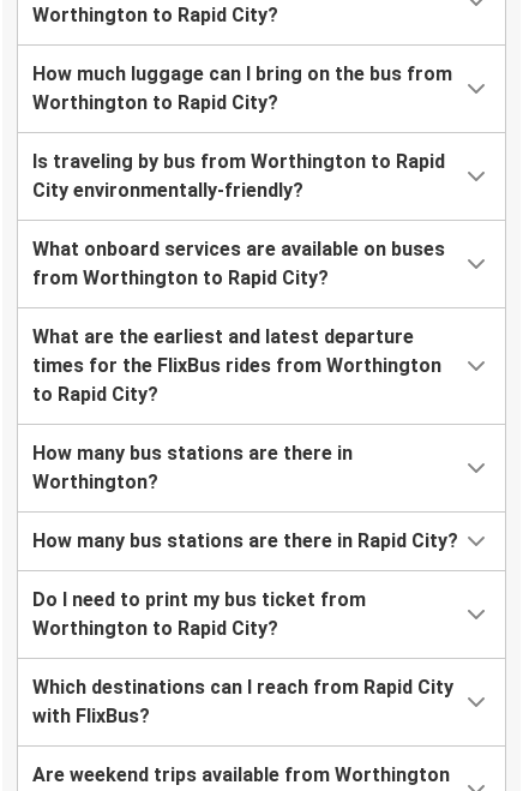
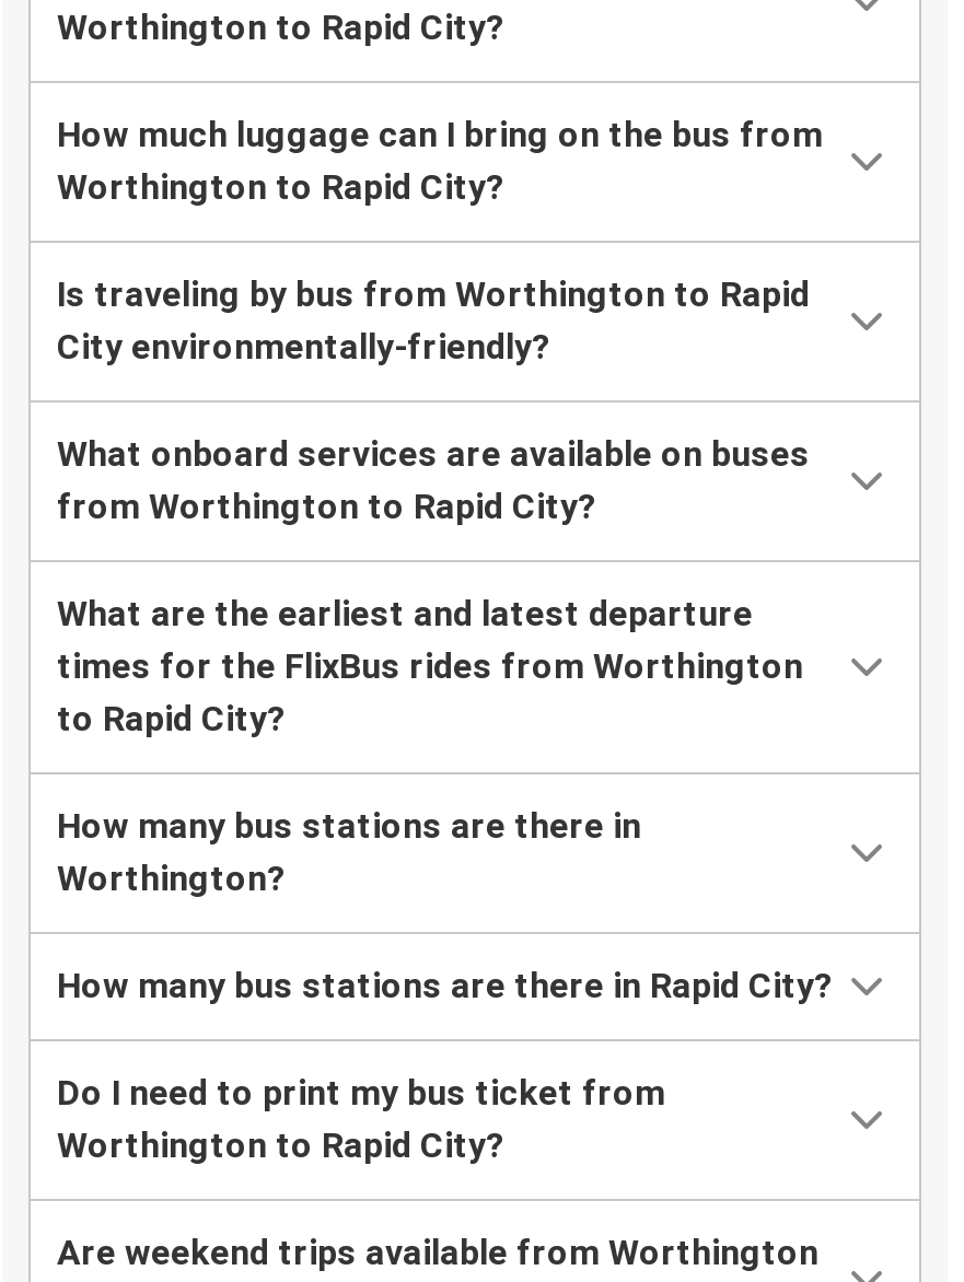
[32,676,453,728] Which destinations can I reach from Rapid City | with FlixBus? -> none

